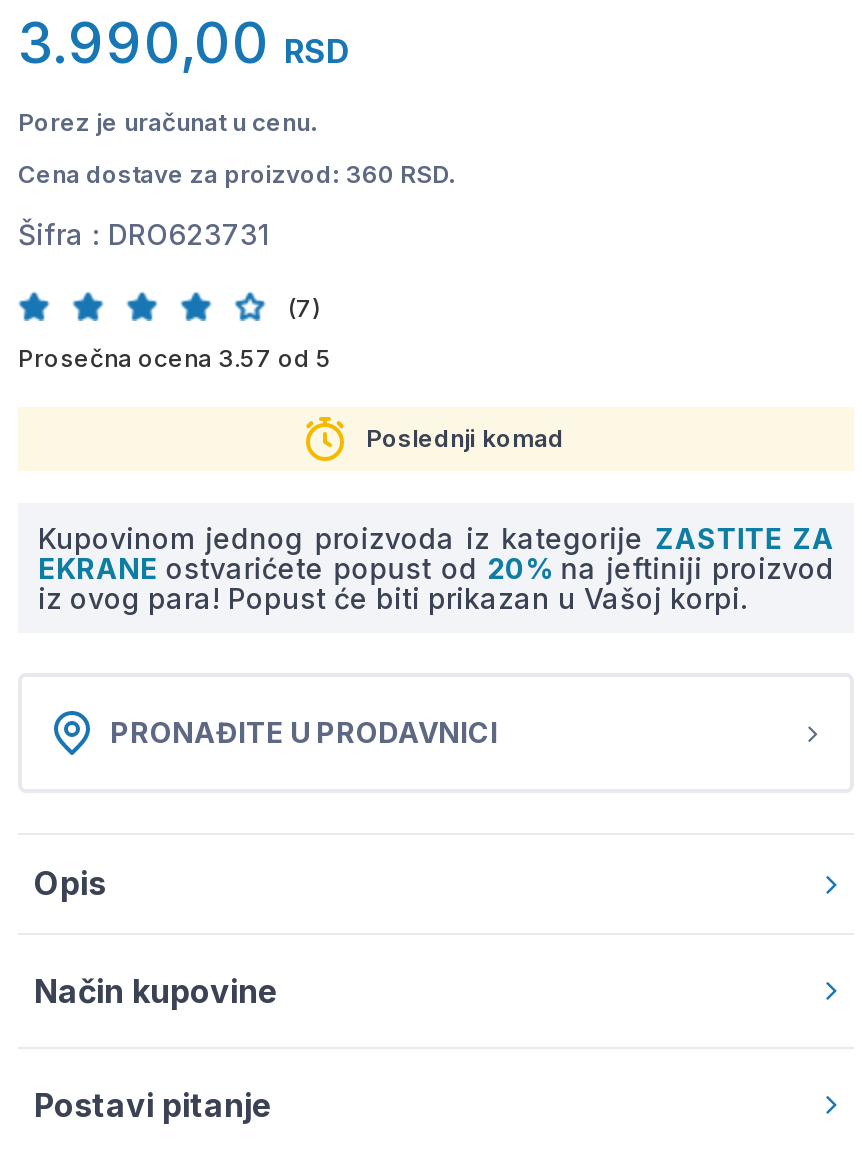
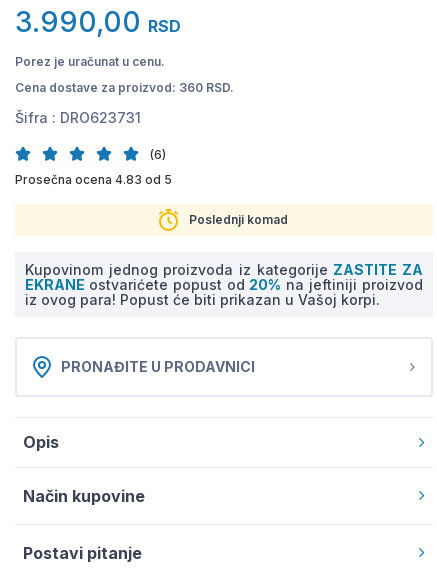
[288,293,320,323] (7) -> [150,147,166,162] (6)
[18,343,332,373] Prosečna ocena 3.57 od 5 -> [15,172,172,187] Prosečna ocena 4.83 od 5

